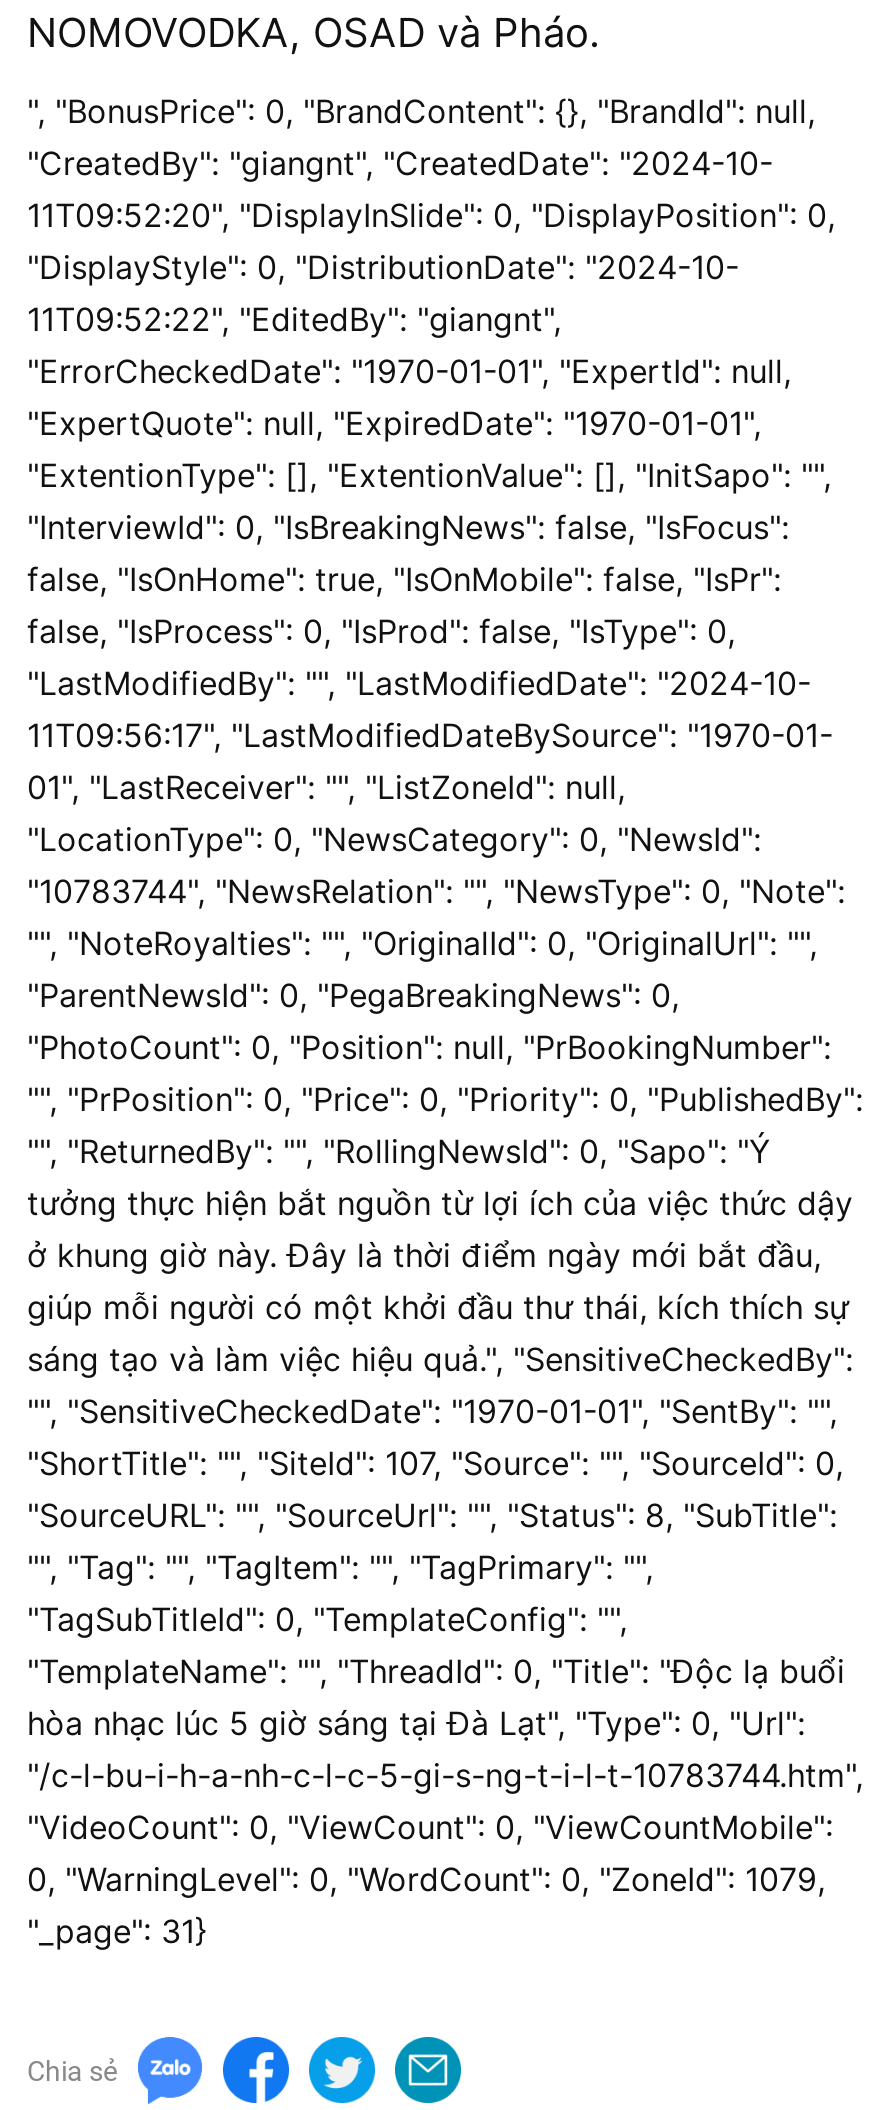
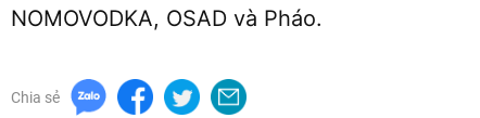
[27,91,863,1951] ", "BonusPrice": 0, "BrandContent": {}, "BrandId": null, | "CreatedBy": "giangnt", "CreatedDate": "2024-10- | 11T09:52:20", "DisplayInSlide": 0, "DisplayPosition": 0, | "DisplayStyle": 0, "DistributionDate": "2024-10- | 11T09:52:22", "EditedBy": "giangnt", | "ErrorCheckedDate": "1970-01-01", "ExpertId": null, | "ExpertQuote": null, "ExpiredDate": "1970-01-01", | "ExtentionType": [], "ExtentionValue": [], "InitSapo": "", | "InterviewId": 0, "IsBreakingNews": false, "IsFocus": | false, "IsOnHome": true, "IsOnMobile": false, "IsPr": | false, "IsProcess": 0, "IsProd": false, "IsType": 0, | "LastModifiedBy": "", "LastModifiedDate": "2024-10- | 11T09:56:17", "LastModifiedDateBySource": "1970-01- | 01", "LastReceiver": "", "ListZoneId": null, | "LocationType": 0, "NewsCategory": 0, "NewsId": | "10783744", "NewsRelation": "", "NewsType": 0, "Note": | "", "NoteRoyalties": "", "OriginalId": 0, "OriginalUrl": "", | "ParentNewsId": 0, "PegaBreakingNews": 0, | "PhotoCount": 0, "Position": null, "PrBookingNumber": | "", "PrPosition": 0, "Price": 0, "Priority": 0, "PublishedBy": | "", "ReturnedBy": "", "RollingNewsId": 0, "Sapo": "Ý | tưởng thực hiện bắt nguồn từ lợi ích của việc thức dậy | ở khung giờ này. Đây là thời điểm ngày mới bắt đầu, | giúp mỗi người có một khởi đầu thư thái, kích thích sự | sáng tạo và làm việc hiệu quả.", "SensitiveCheckedBy": | "", "SensitiveCheckedDate": "1970-01-01", "SentBy": "", | "ShortTitle": "", "SiteId": 107, "Source": "", "SourceId": 0, | "SourceURL": "", "SourceUrl": "", "Status": 8, "SubTitle": | "", "Tag": "", "TagItem": "", "TagPrimary": "", | "TagSubTitleId": 0, "TemplateConfig": "", | "TemplateName": "", "ThreadId": 0, "Title": "Độc lạ buổi | hòa nhạc lúc 5 giờ sáng tại Đà Lạt", "Type": 0, "Url": | "/c-l-bu-i-h-a-nh-c-l-c-5-gi-s-ng-t-i-l-t-10783744.htm", | "VideoCount": 0, "ViewCount": 0, "ViewCountMobile": | 0, "WarningLevel": 0, "WordCount": 0, "ZoneId": 1079, | "_page": 31} -> none

